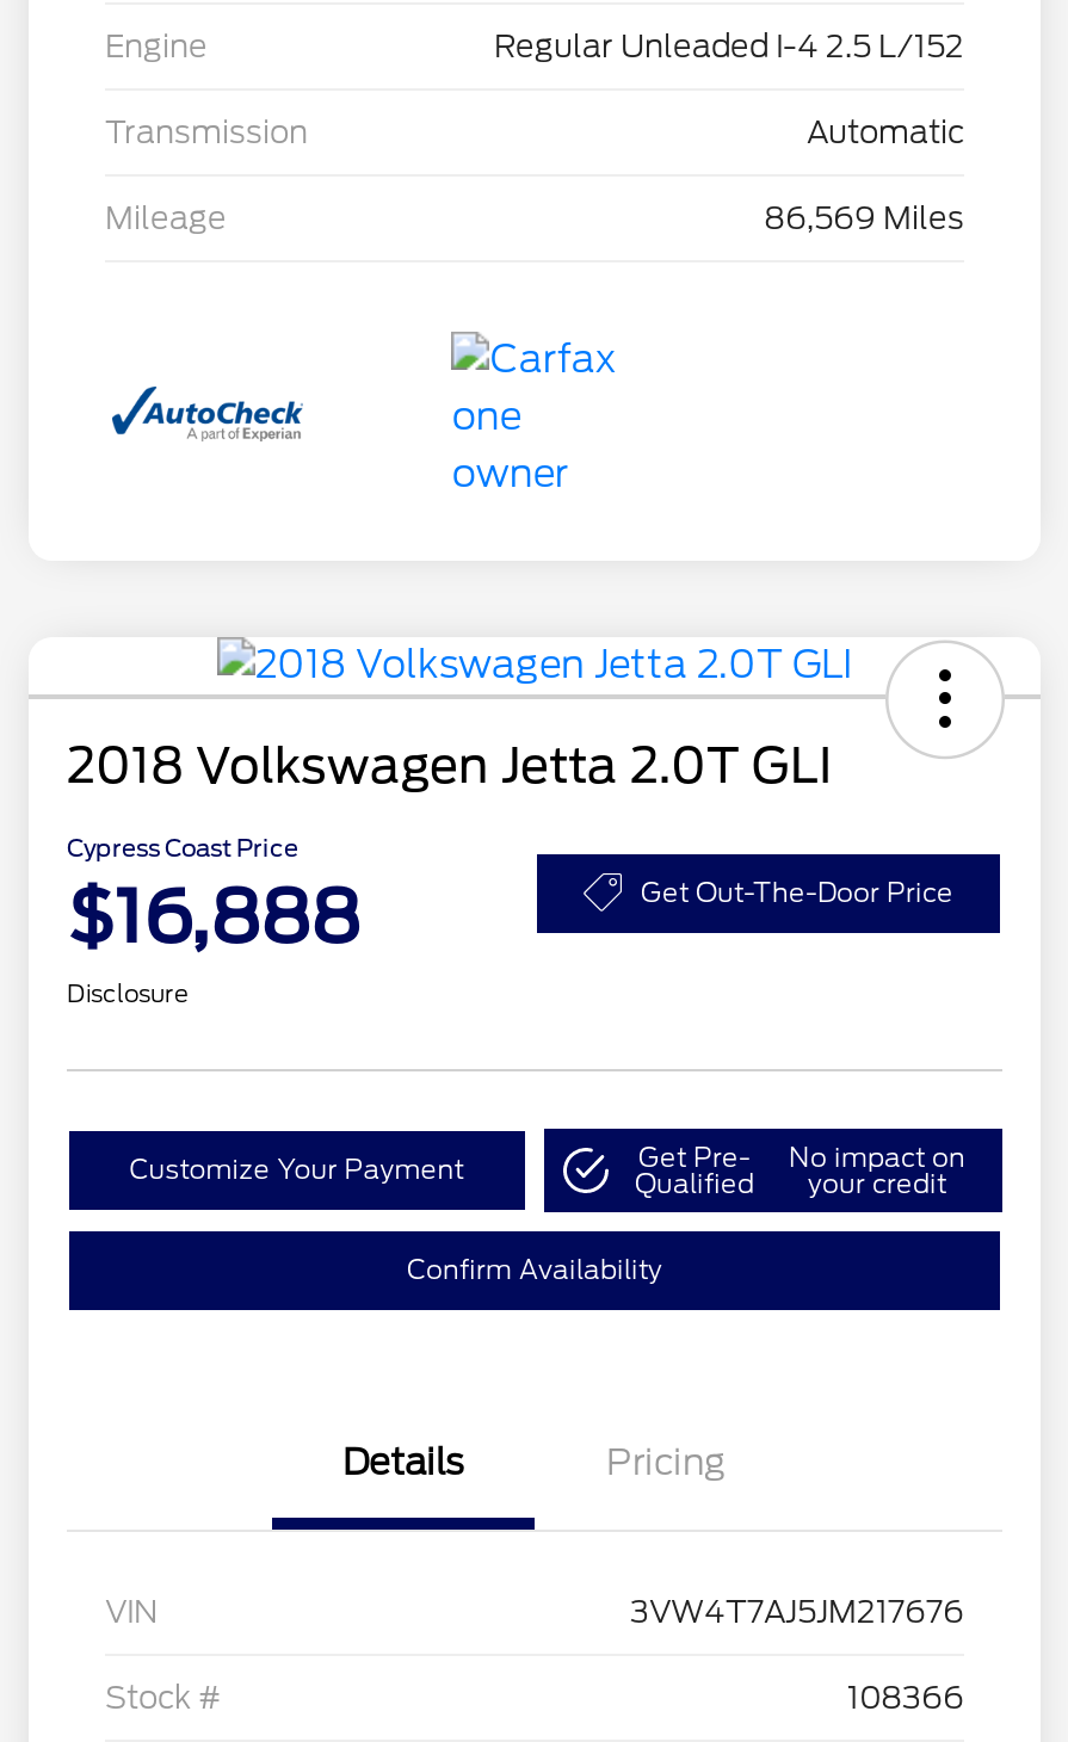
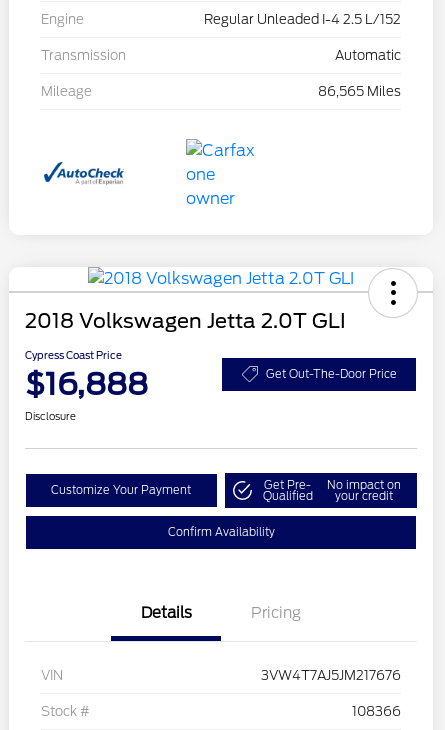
[764,201,964,237] 86,569 Miles -> [318,84,401,99] 86,565 Miles

